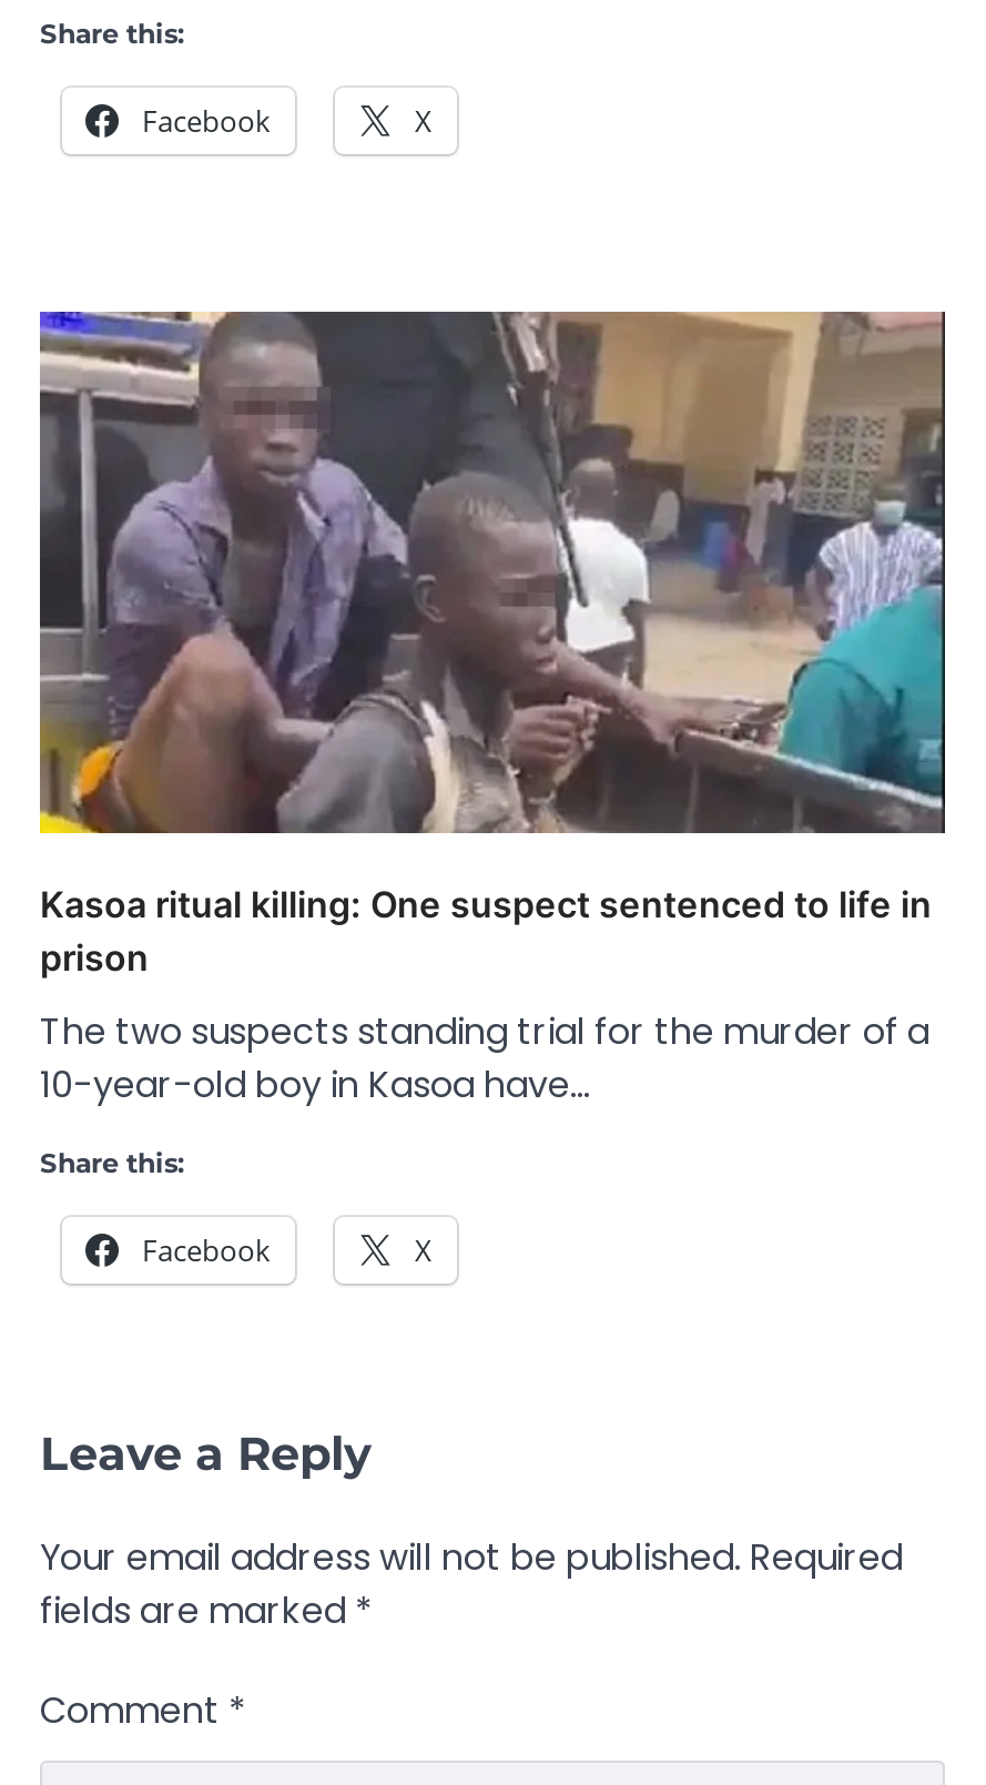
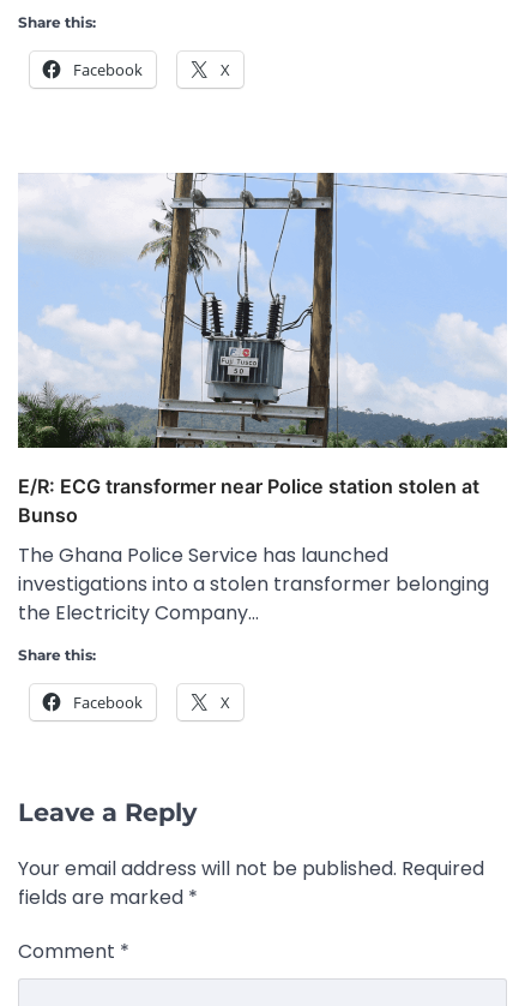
[38,308,947,979] [image] | Kasoa ritual killing: One suspect sentenced to life in | prison -> [17,172,508,527] [image] | E/R: ECG transformer near Police station stolen at | Bunso
[40,1006,929,1110] The two suspects standing trial for the murder of a | 10-year-old boy in Kasoa have… -> [18,542,489,627] The Ghana Police Service has launched | investigations into a stolen transformer belonging | the Electricity Company…

